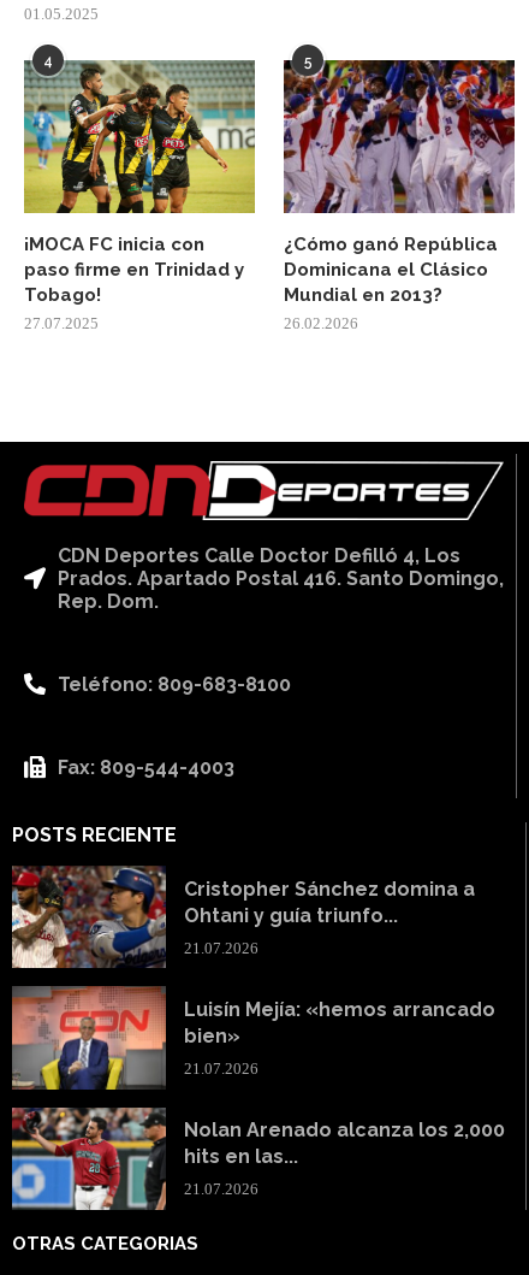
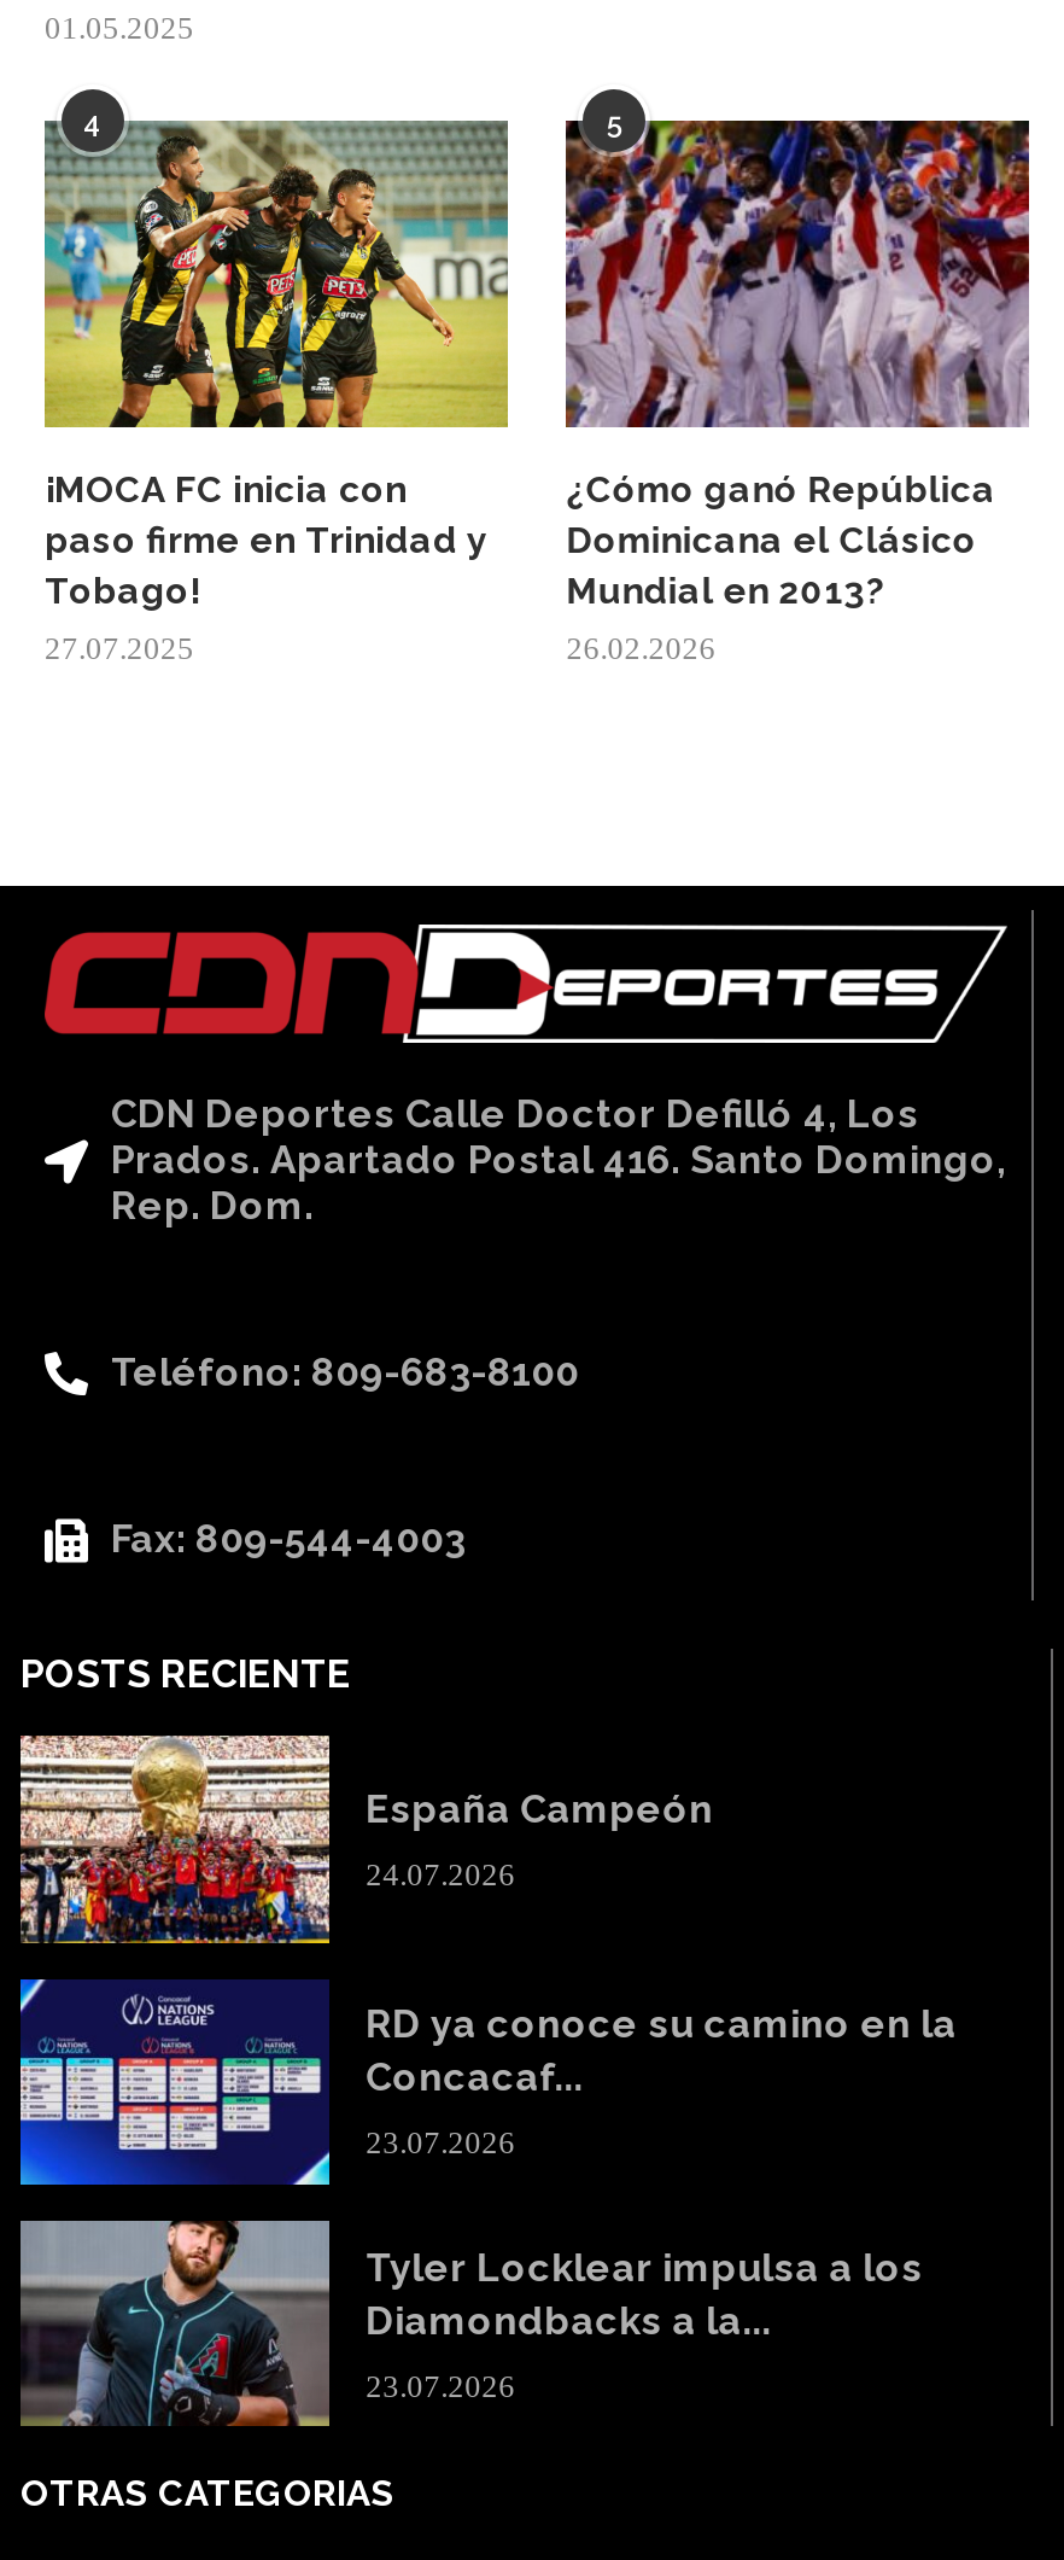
[12,866,475,969] [image] | Cristopher Sánchez domina a | Ohtani y guía triunfo... -> [18,1733,713,1946] [image] | España Campeón
[184,939,259,957] 21.07.2026 -> [366,1856,515,1892] 24.07.2026
[11,985,495,1091] [image] | Luisín Mejía: «hemos arrancado | bien» -> [18,1977,957,2187] [image] | RD ya conoce su camino en la | Concacaf...
[184,1059,259,1078] 21.07.2026 -> [366,2125,515,2161] 23.07.2026
[11,1106,505,1211] [image] | Nolan Arenado alcanza los 2,000 | hits en las... -> [18,2218,923,2426] [image] | Tyler Locklear impulsa a los | Diamondbacks a la...
[184,1180,259,1198] 21.07.2026 -> [366,2367,515,2403] 23.07.2026

